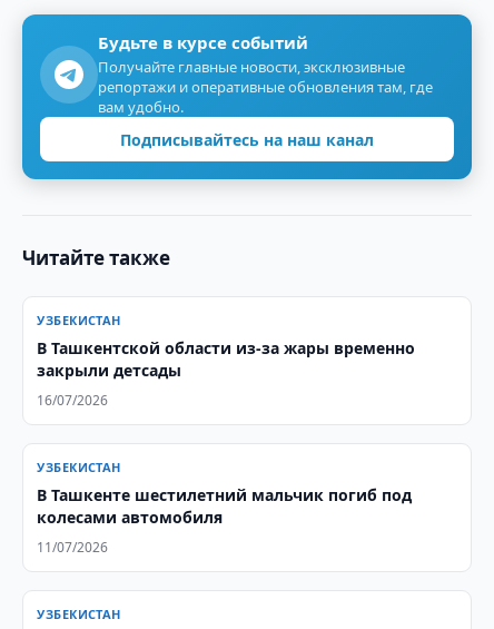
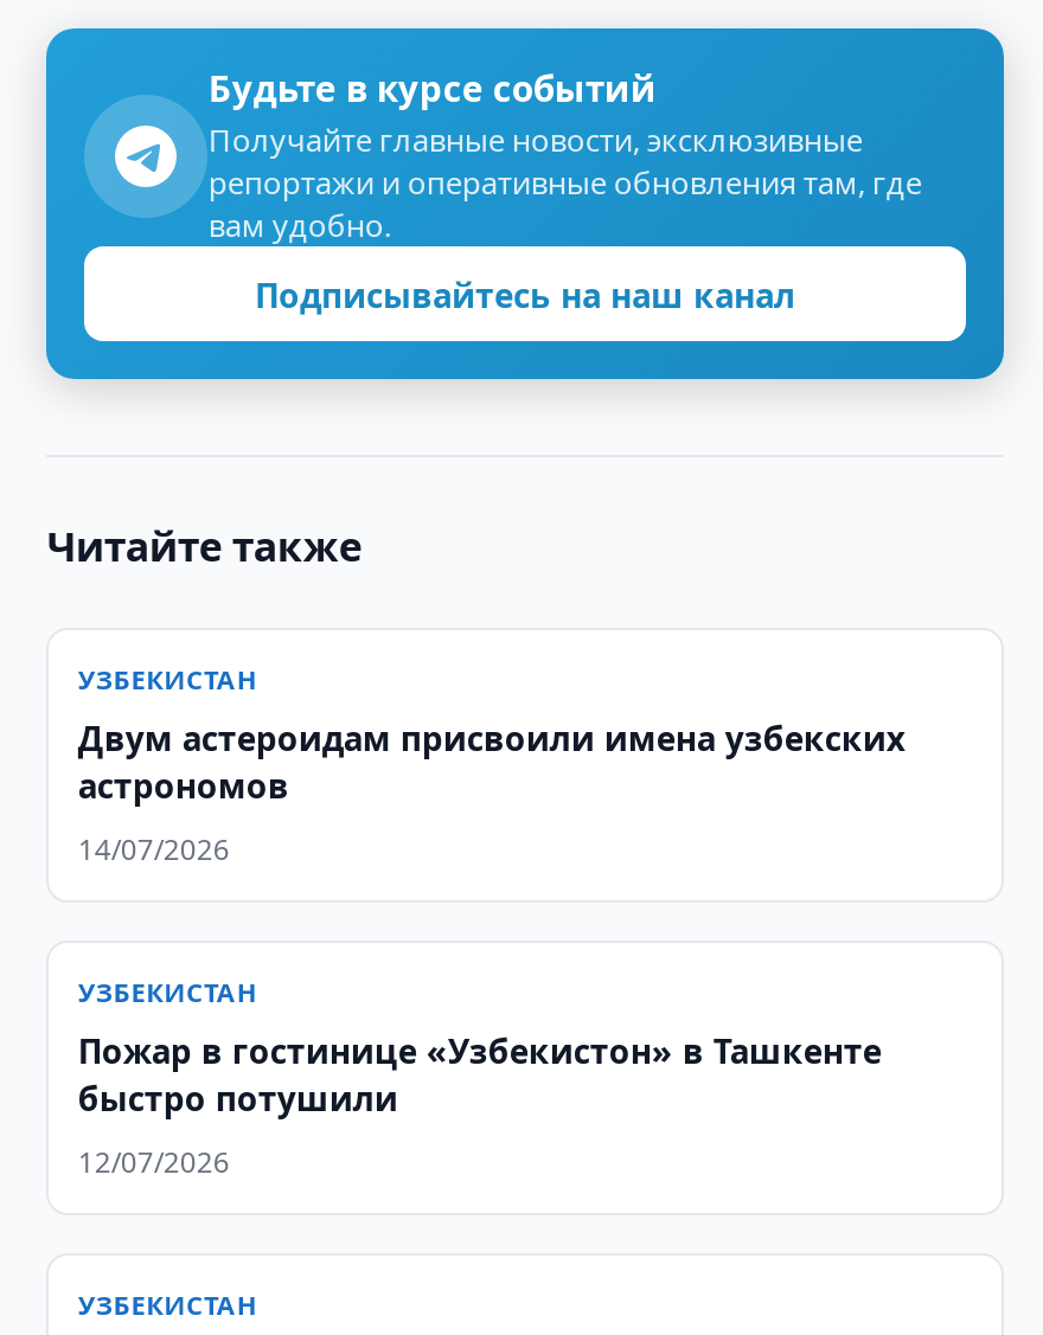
[37,337,415,381] В Ташкентской области из-за жары временно | закрыли детсады -> [78,715,905,808] Двум астероидам присвоили имена узбекских | астрономов
[37,391,108,410] 16/07/2026 -> [78,829,230,869] 14/07/2026
[37,484,412,528] В Ташкенте шестилетний мальчик погиб под | колесами автомобиля -> [78,1028,882,1121] Пожар в гостинице «Узбекистон» в Ташкенте | быстро потушили
[37,538,108,557] 11/07/2026 -> [78,1142,230,1182] 12/07/2026

